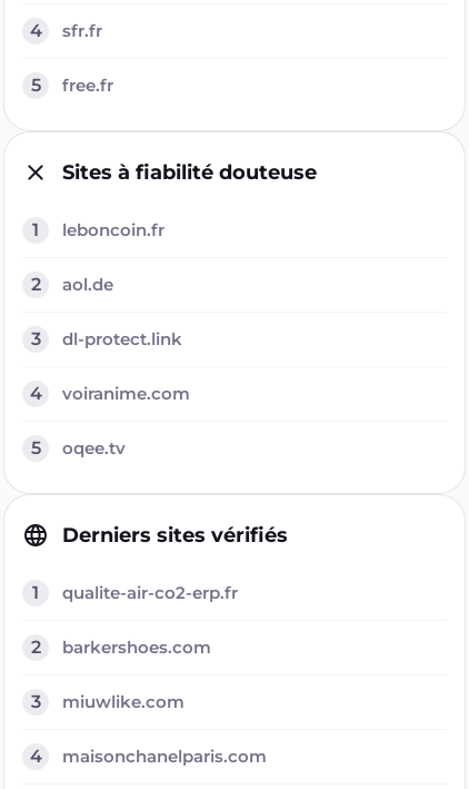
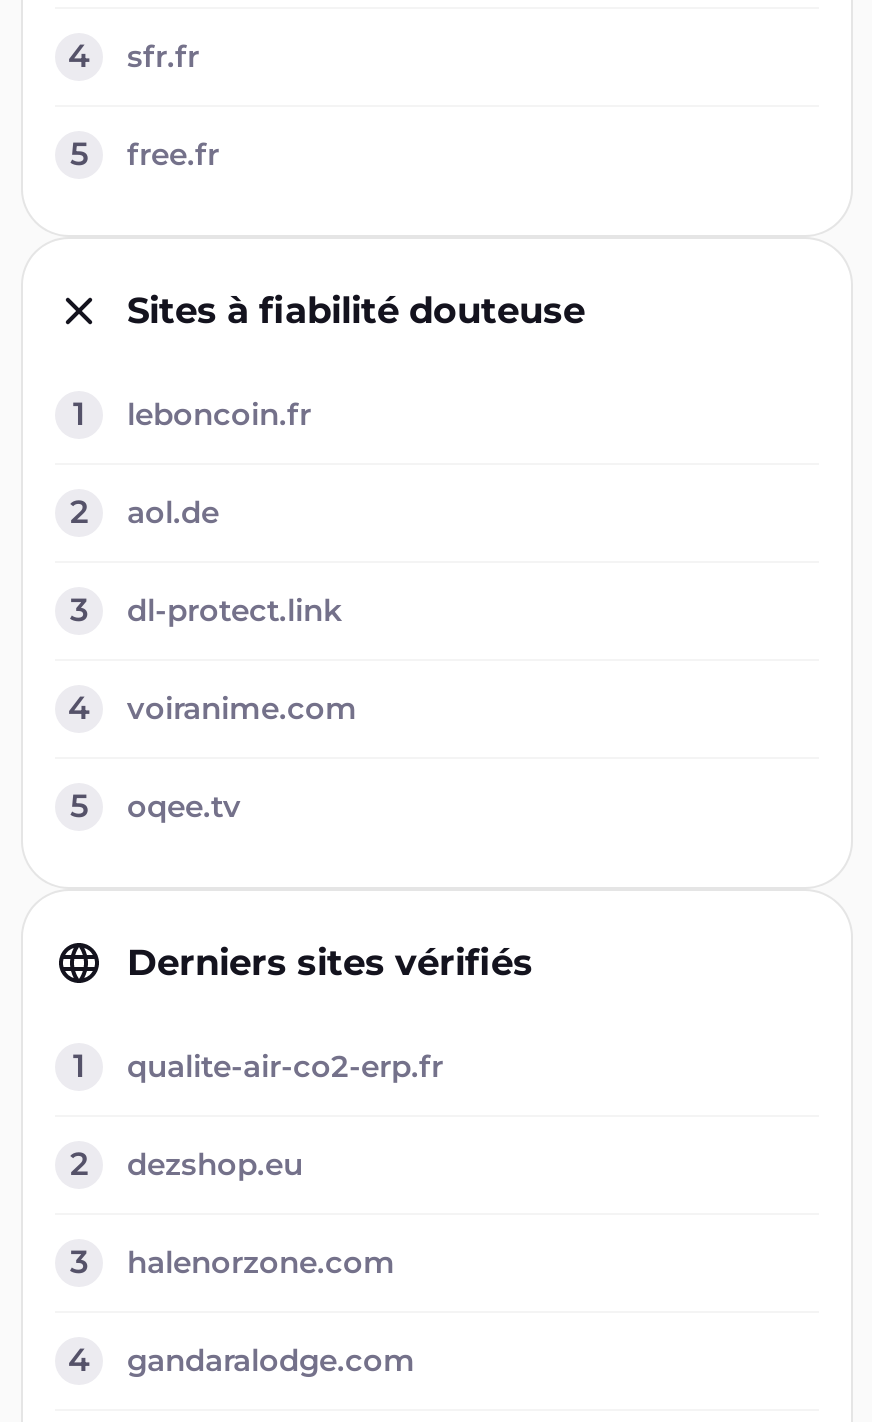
[62,637,211,658] barkershoes.com -> [127,1145,303,1183] dezshop.eu
[62,691,184,712] miuwlike.com -> [127,1243,395,1281] halenorzone.com
[62,746,267,767] maisonchanelparis.com -> [127,1341,415,1379] gandaralodge.com

